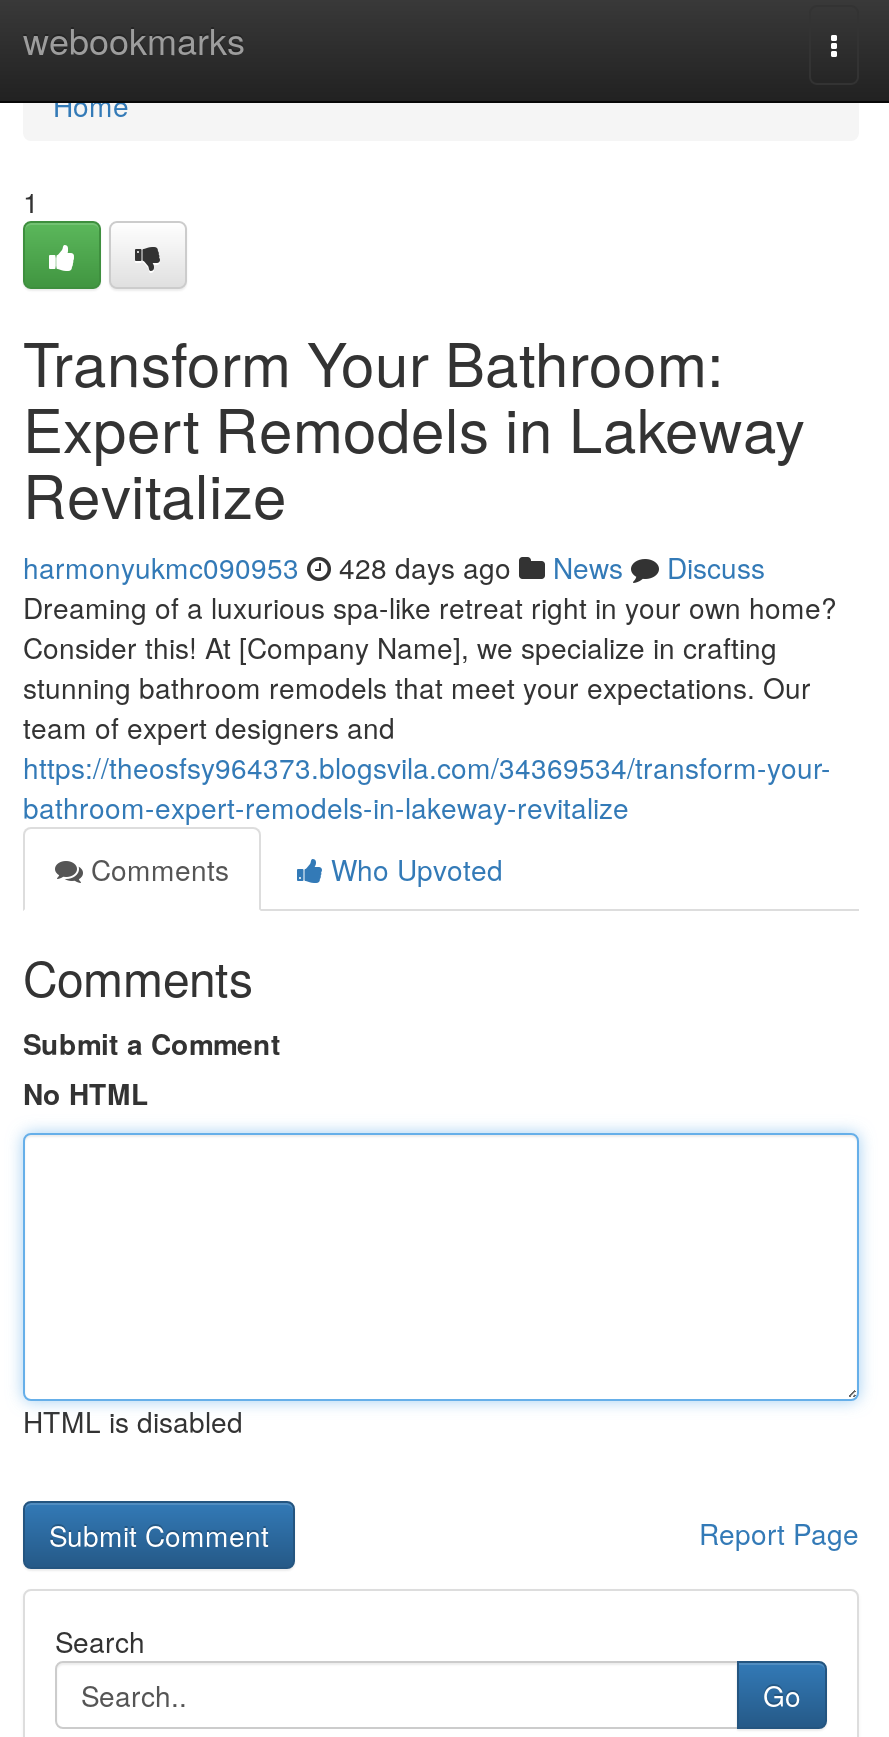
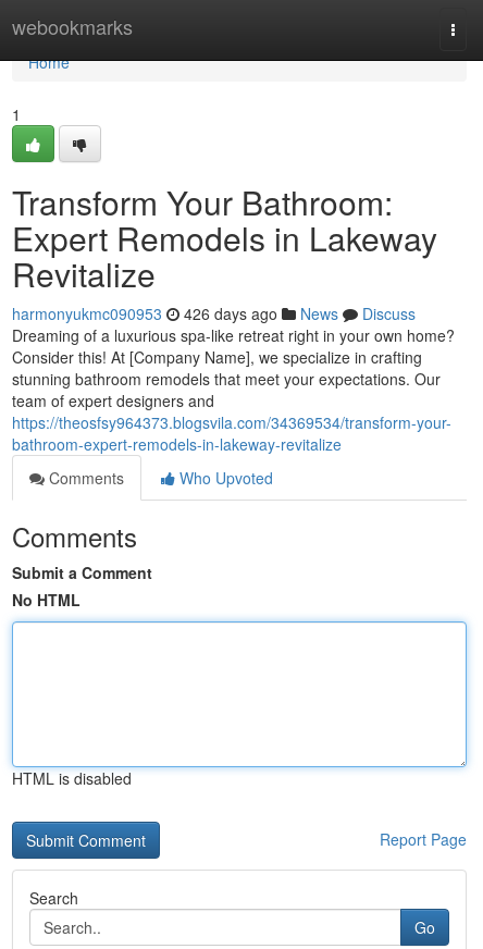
[23,547,765,587] harmonyukmc090953 428 days ago News Discuss -> [12,303,416,324] harmonyukmc090953 426 days ago News Discuss

